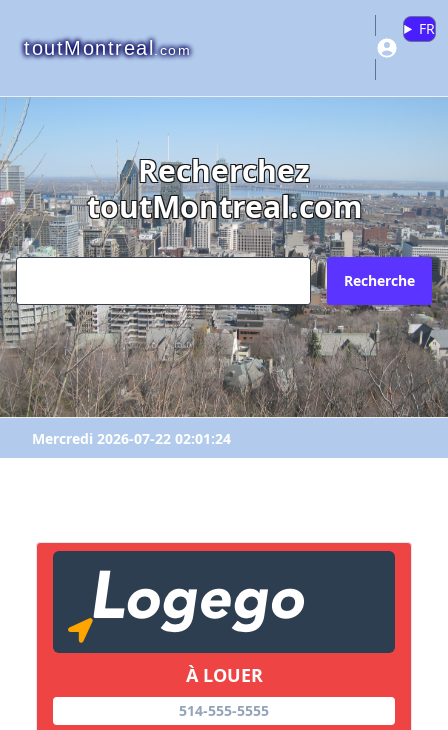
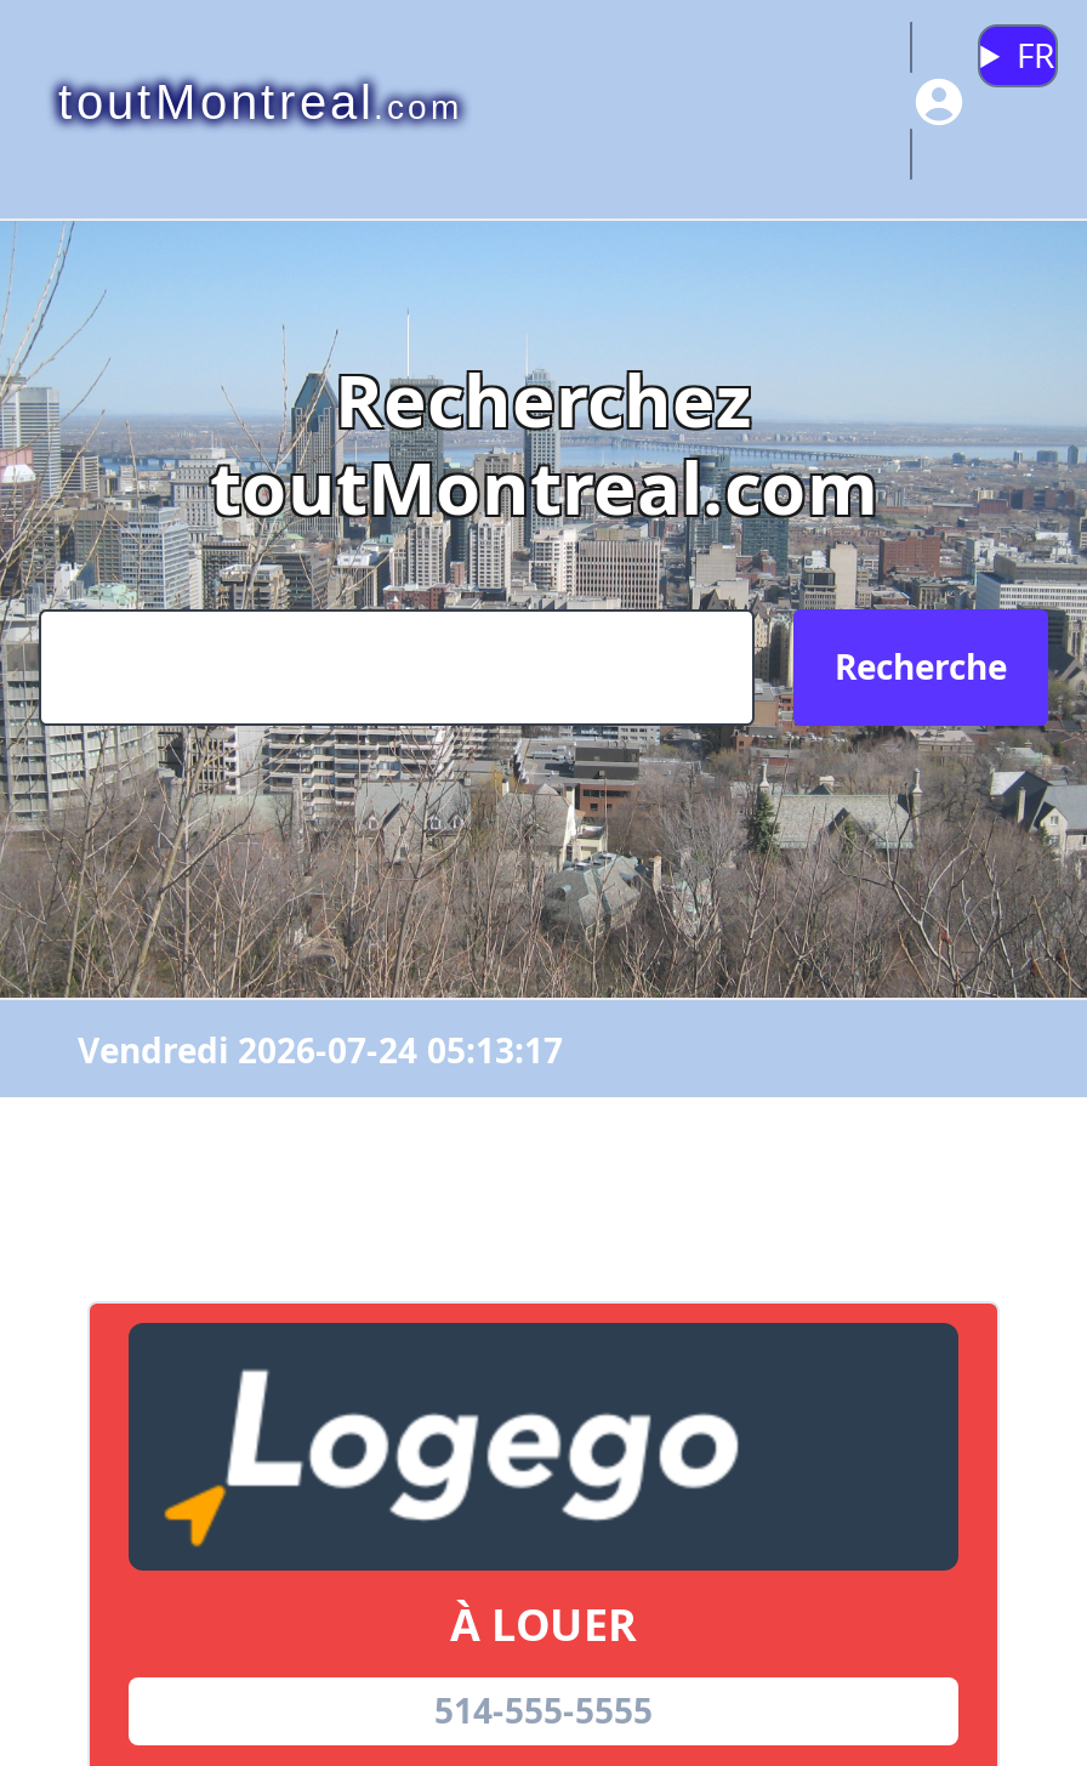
[32,429,231,448] Mercredi 2026-07-22 02:01:24 -> [78,1027,563,1073] Vendredi 2026-07-24 05:13:17

